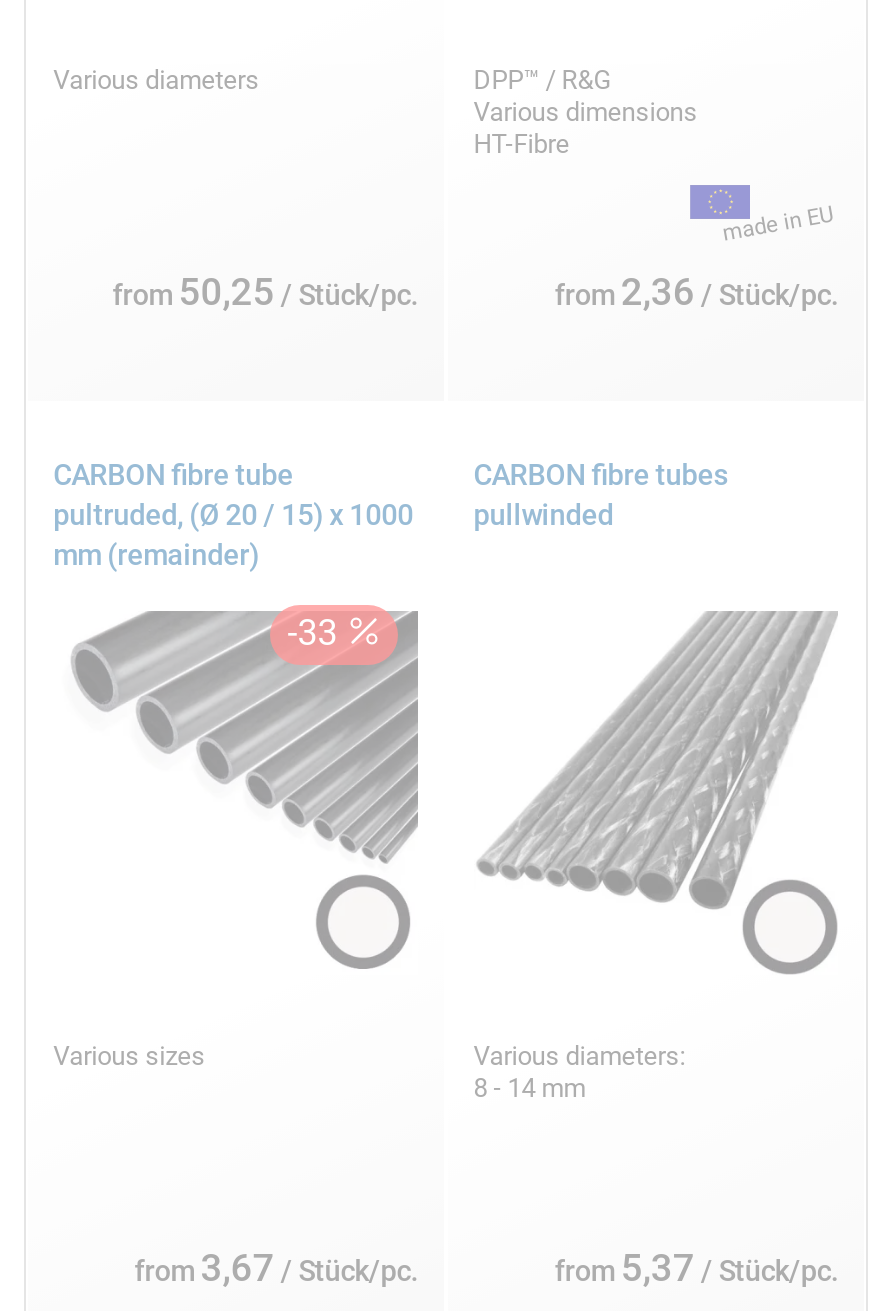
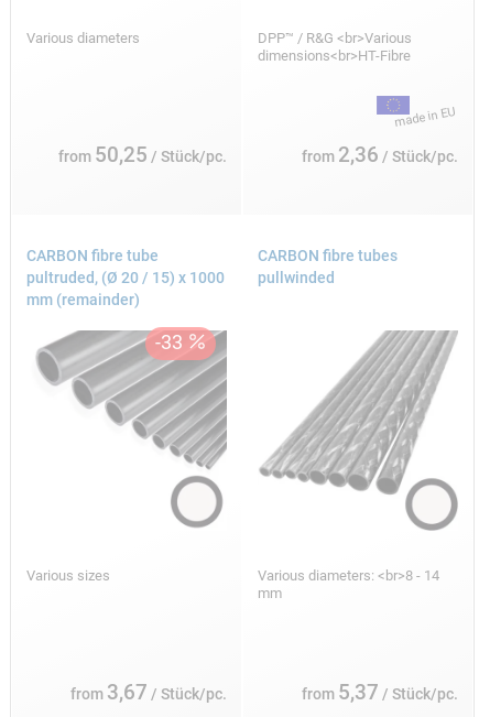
[474,64,698,158] DPP™ / R&G | Various dimensions | HT-Fibre -> [257,29,414,63] DPP™ / R&G <br>Various | dimensions<br>HT-Fibre
[474,1041,686,1103] Various diameters: | 8 - 14 mm -> [257,567,439,601] Various diameters: <br>8 - 14 | mm

